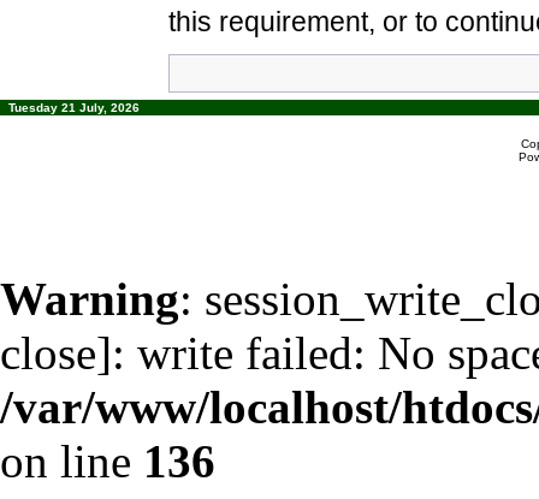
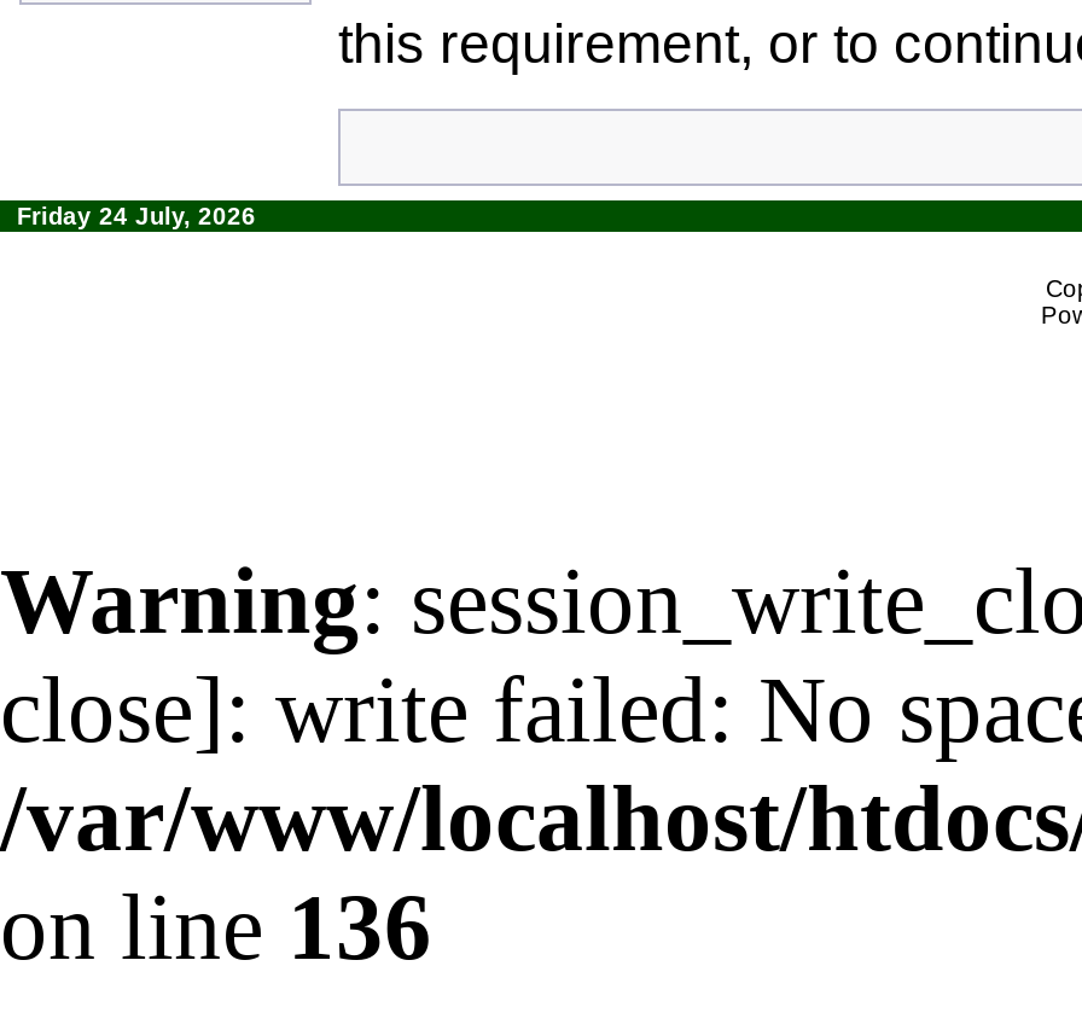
[1,101,147,114] Tuesday 21 July, 2026 -> [2,203,270,229] Friday 24 July, 2026

